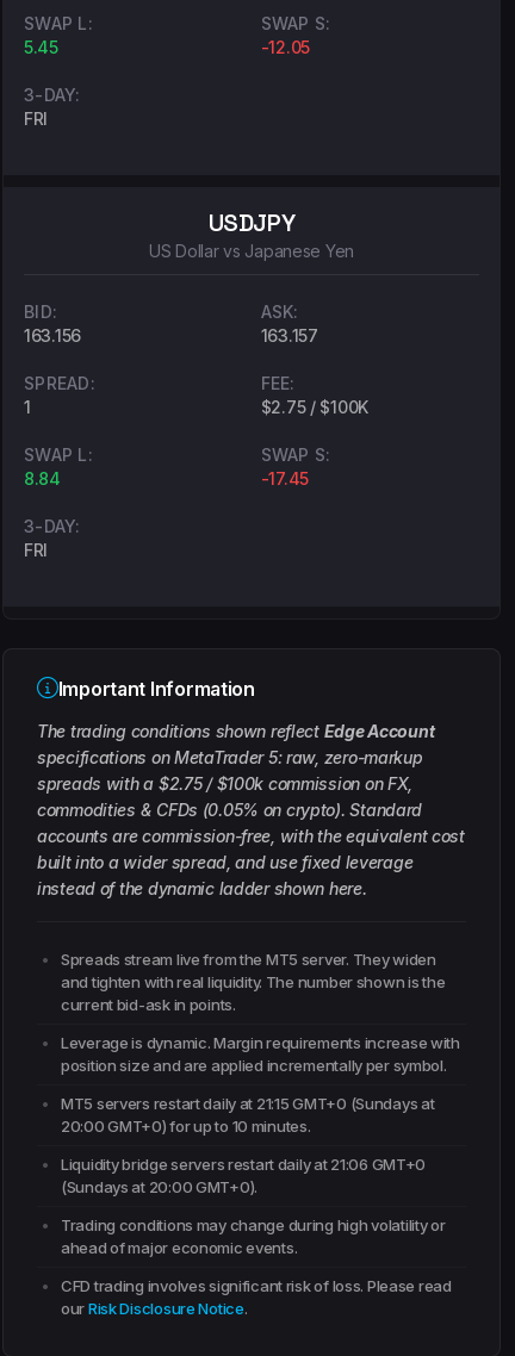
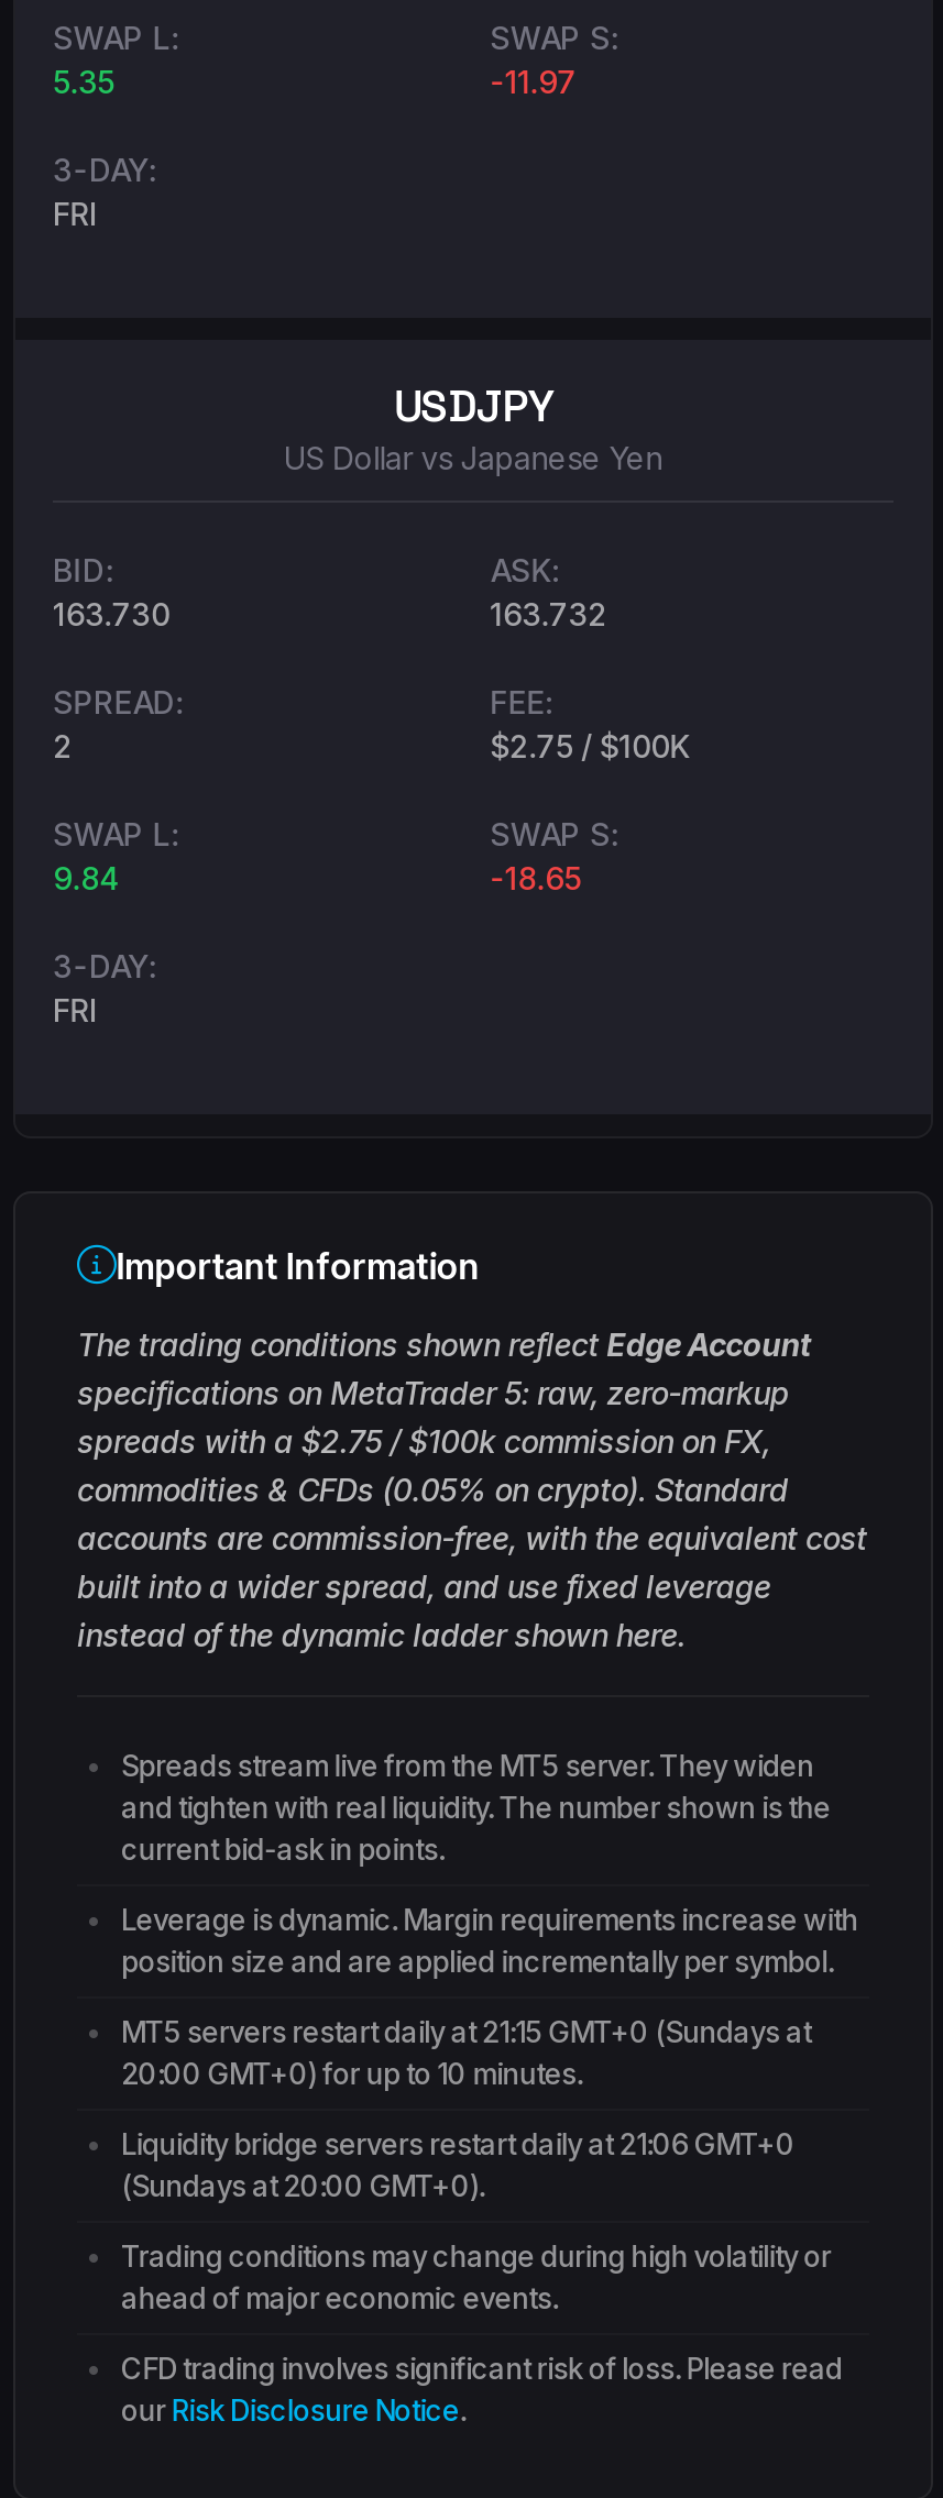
[24,37,58,57] 5.45 -> [53,63,114,100] 5.35
[261,37,310,57] -12.05 -> [490,63,577,100] -11.97
[24,325,81,346] 163.156 -> [53,595,169,632] 163.730
[261,325,318,346] 163.157 -> [490,595,607,632] 163.732
[24,397,31,417] 1 -> [53,727,72,764] 2
[24,468,61,489] 8.84 -> [53,859,121,896] 9.84
[261,468,309,489] -17.45 -> [490,859,581,896] -18.65

